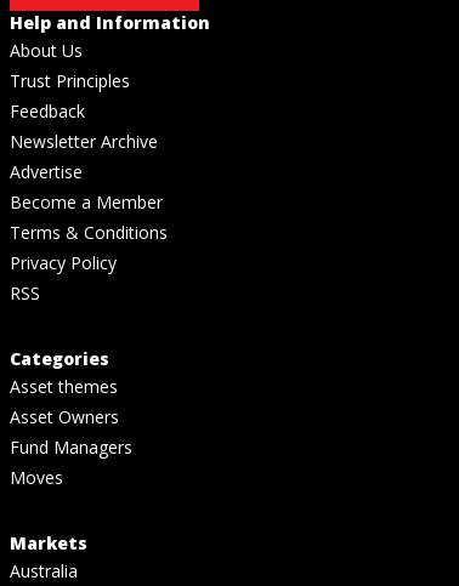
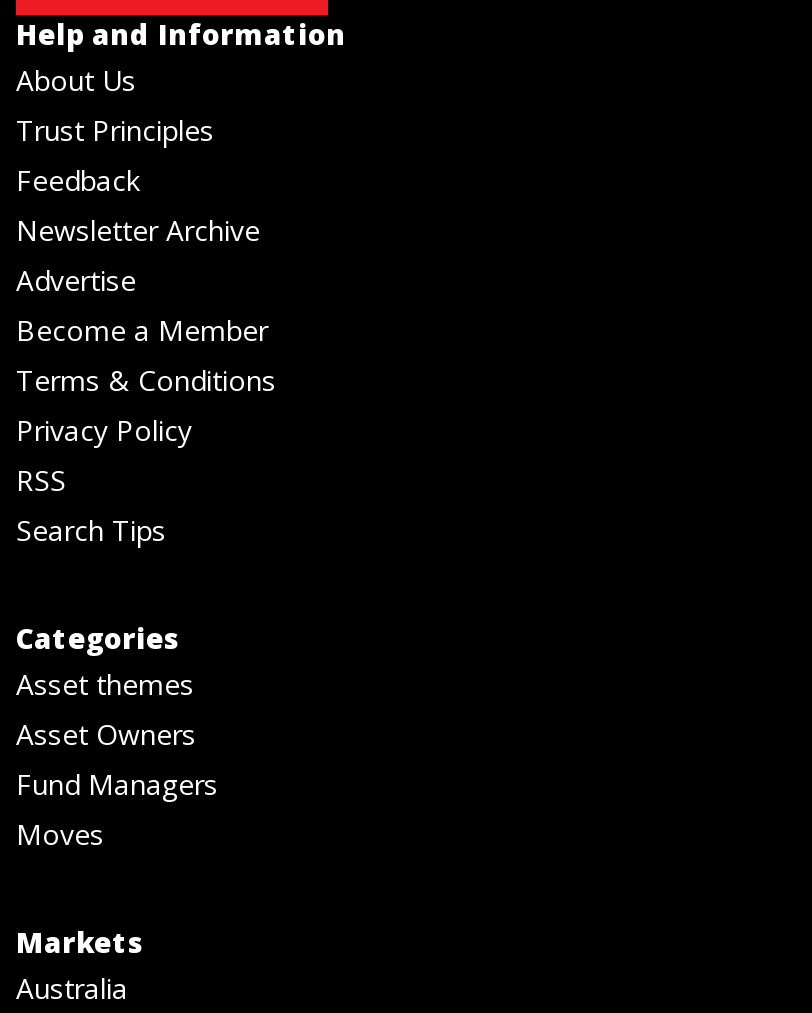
none -> [16,511,166,549] Search Tips

